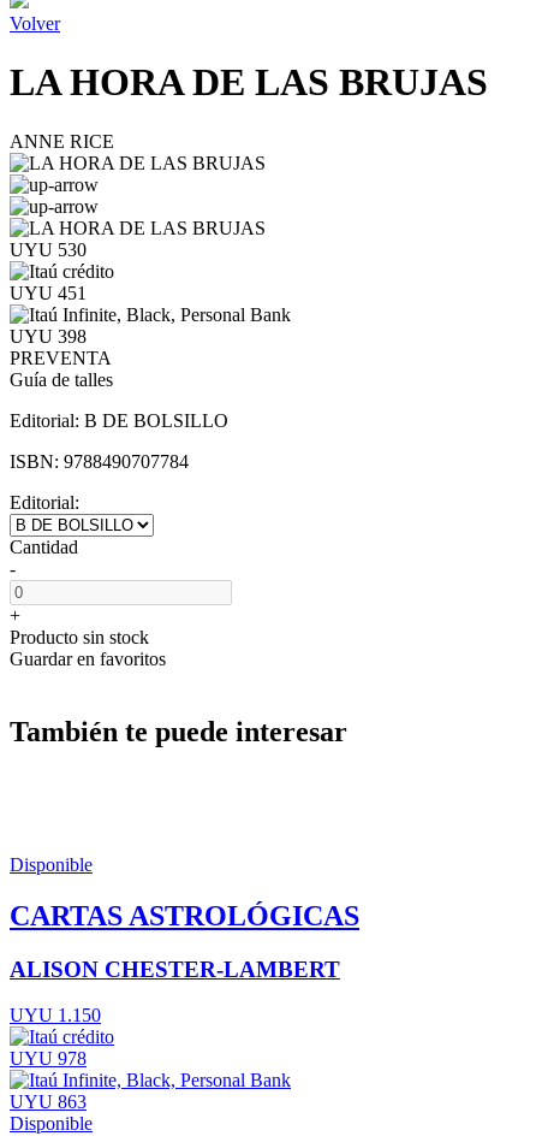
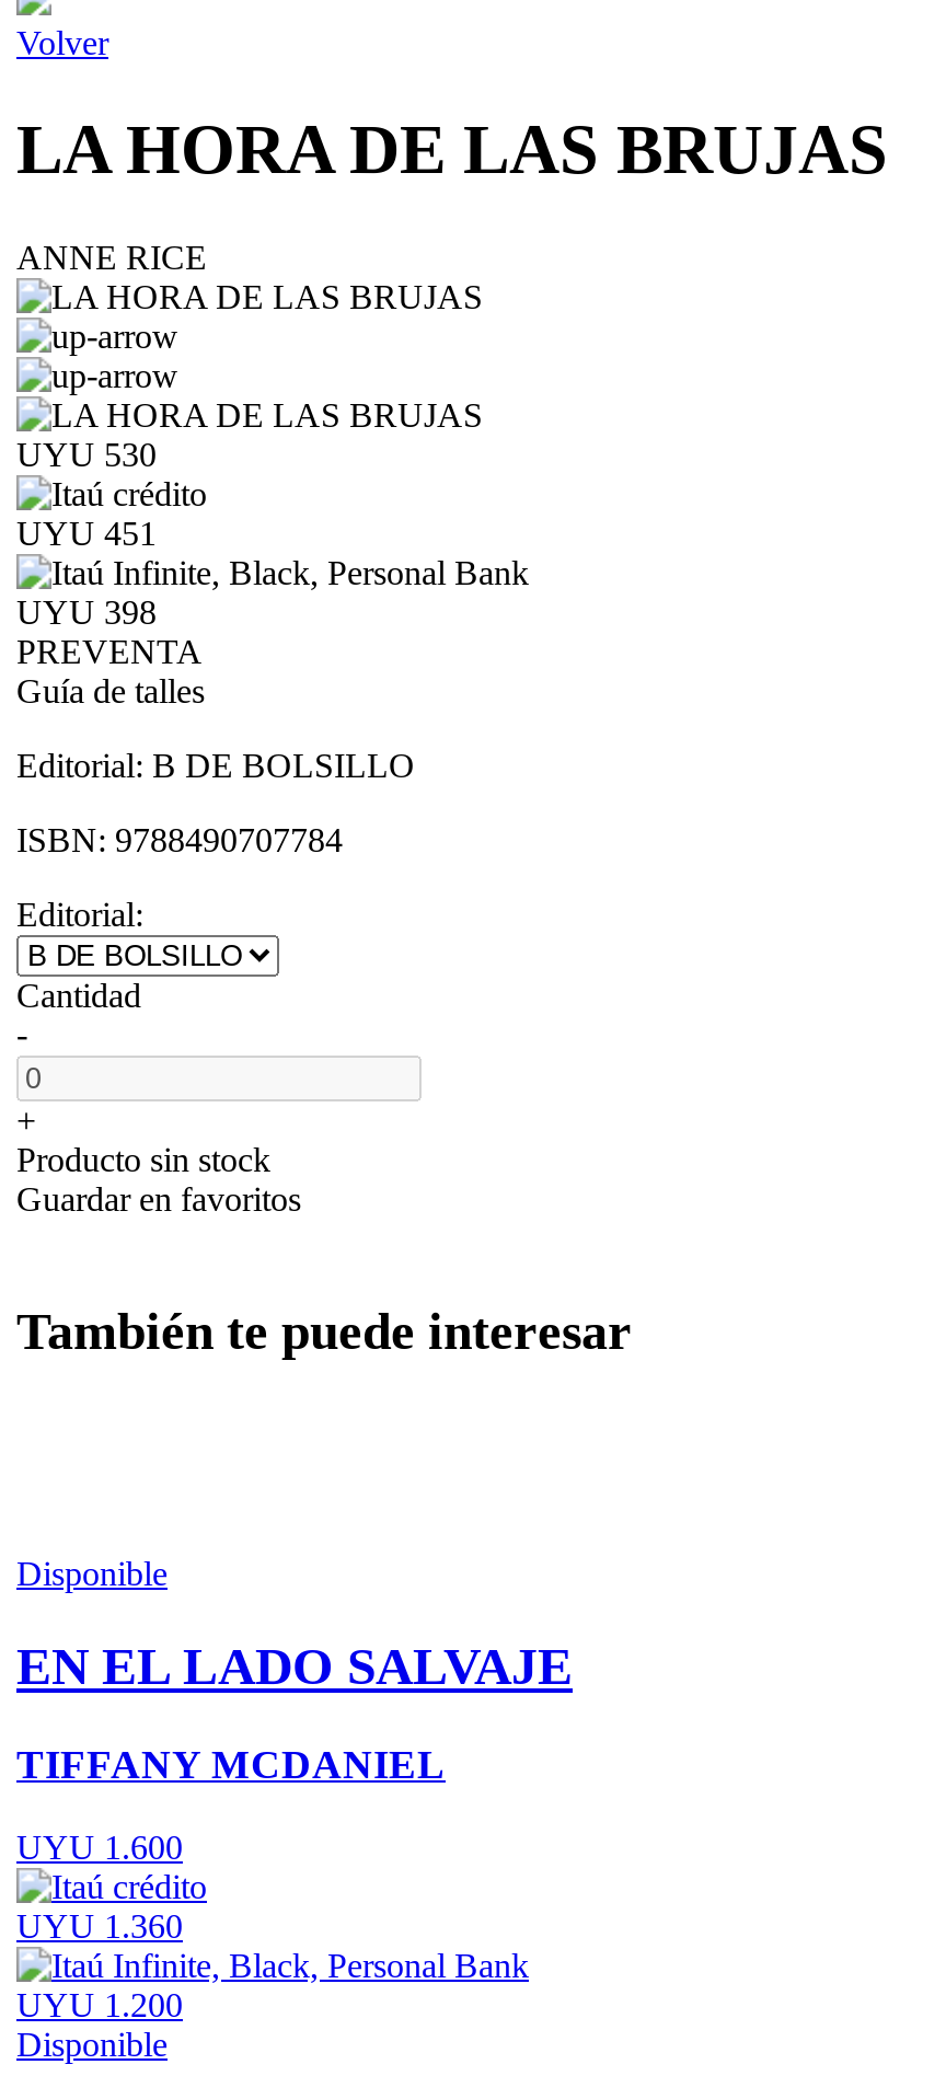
[10,900,359,931] CARTAS ASTROLÓGICAS -> [16,1637,573,1694] EN EL LADO SALVAJE
[10,956,340,981] ALISON CHESTER-LAMBERT -> [16,1740,446,1786] TIFFANY MCDANIEL
[10,1005,101,1025] UYU 1.150 -> [16,1829,183,1866] UYU 1.600
[10,1048,87,1069] UYU 978 -> [16,1908,183,1945] UYU 1.360
[10,1092,87,1112] UYU 863 -> [16,1987,183,2024] UYU 1.200

